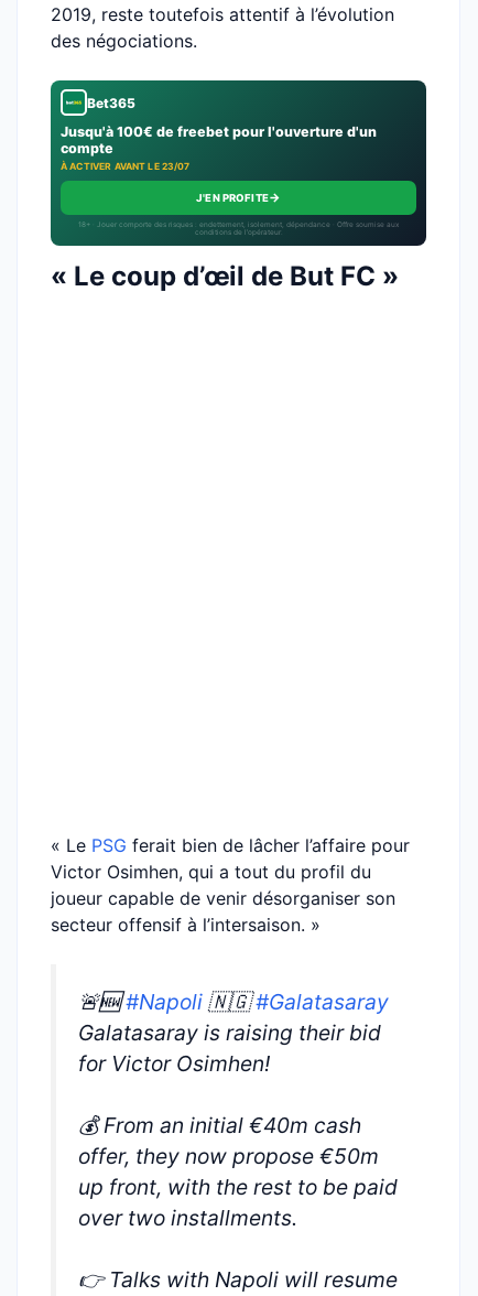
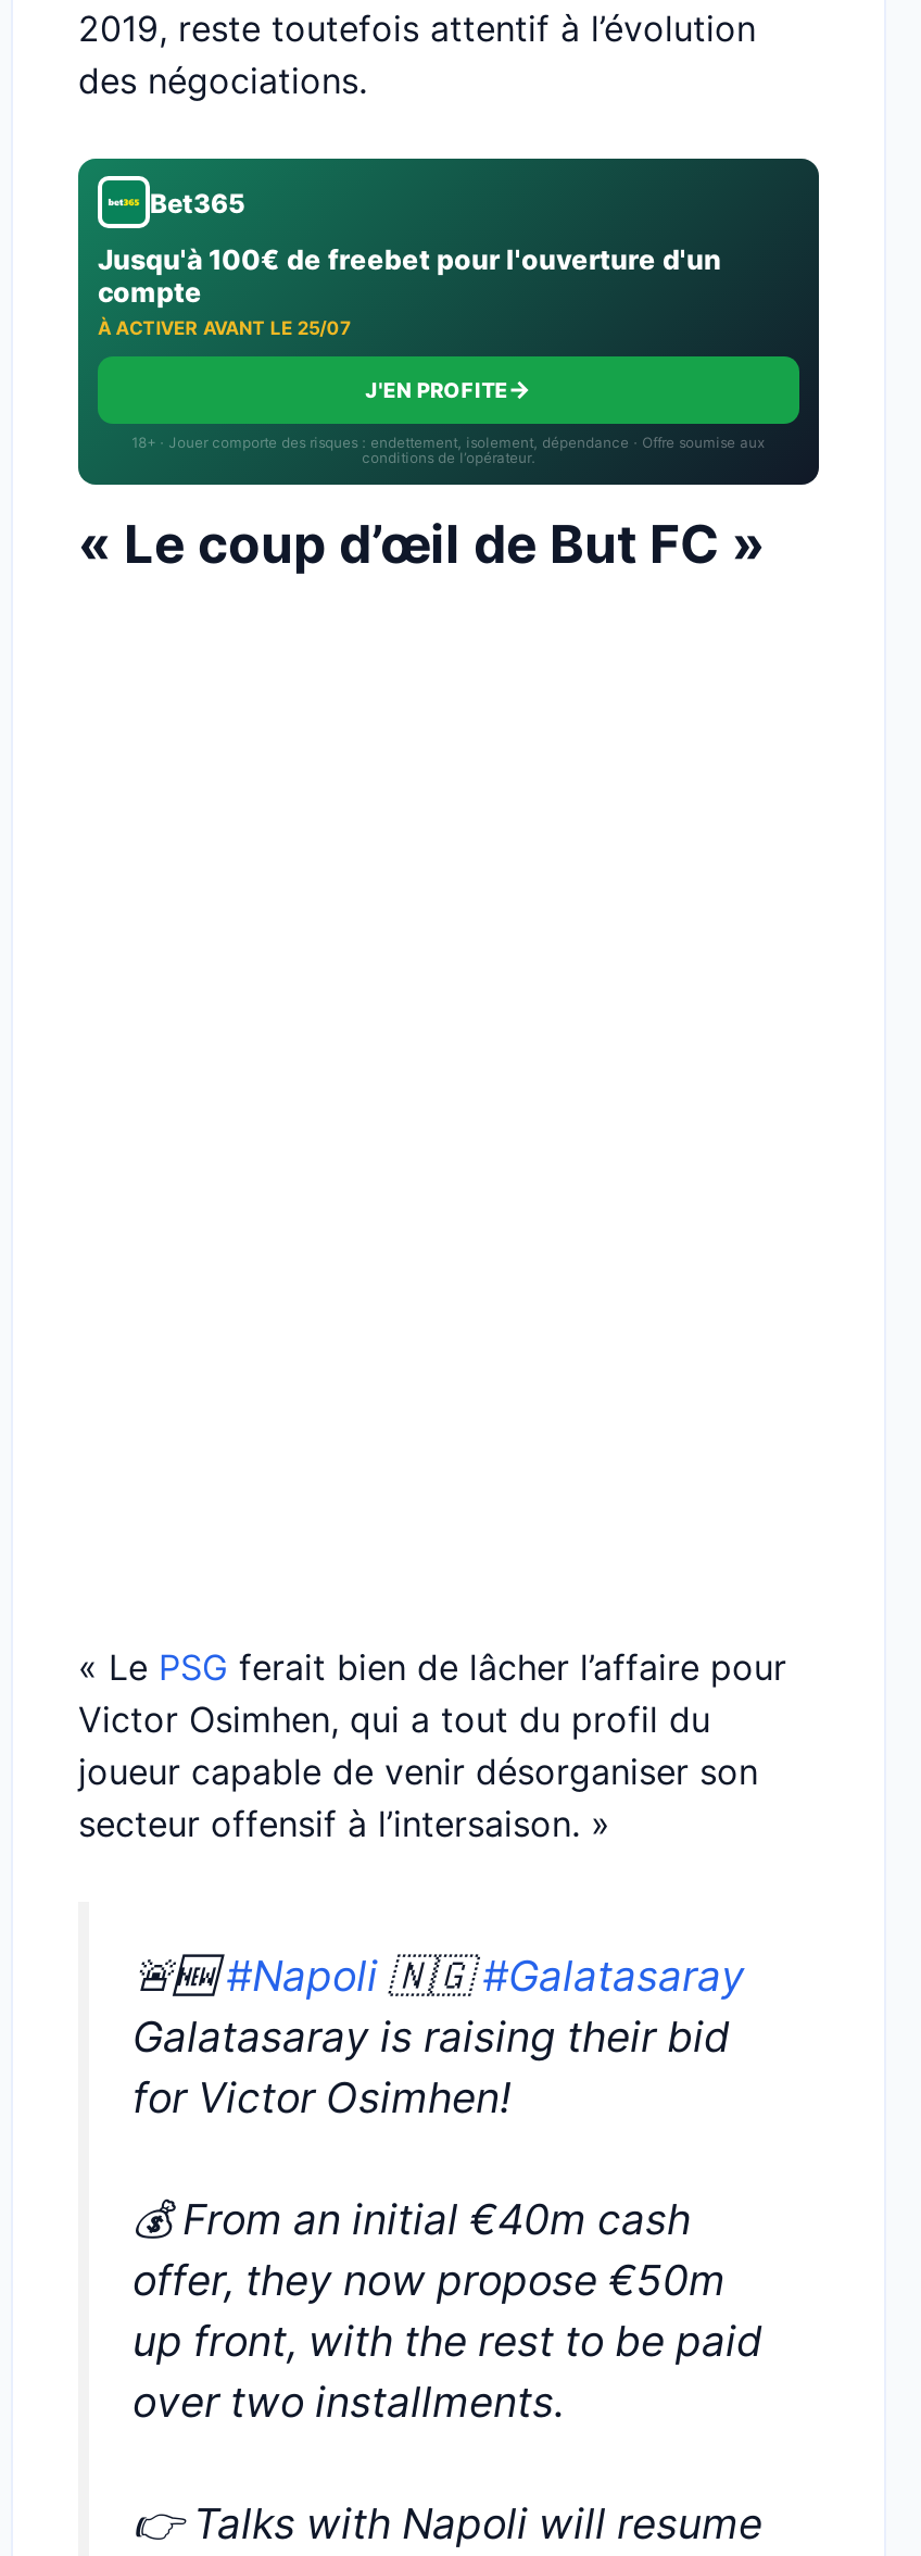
[61,161,190,172] À ACTIVER AVANT LE 23/07 -> [98,317,351,339] À ACTIVER AVANT LE 25/07

